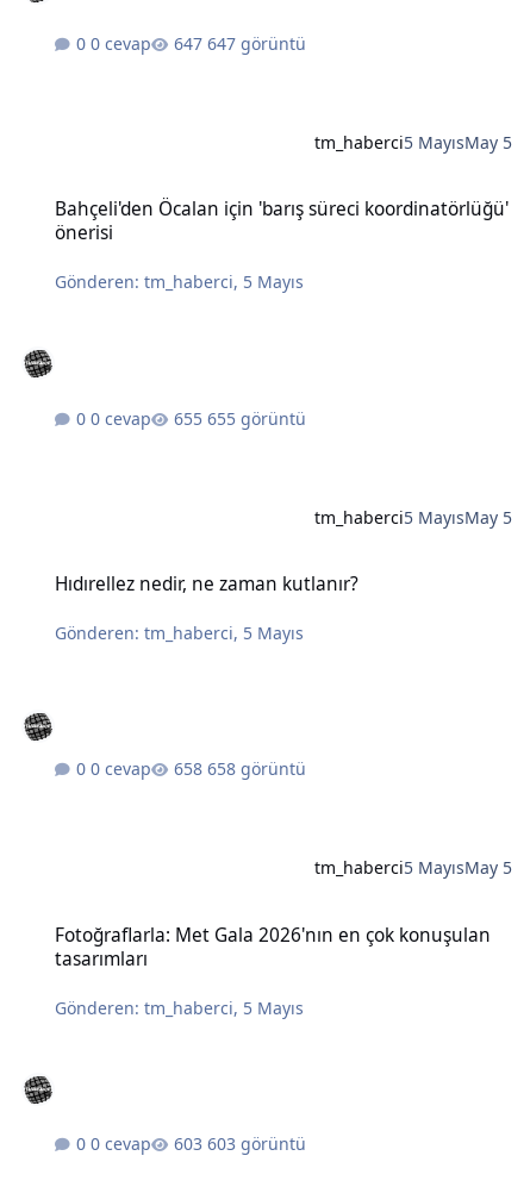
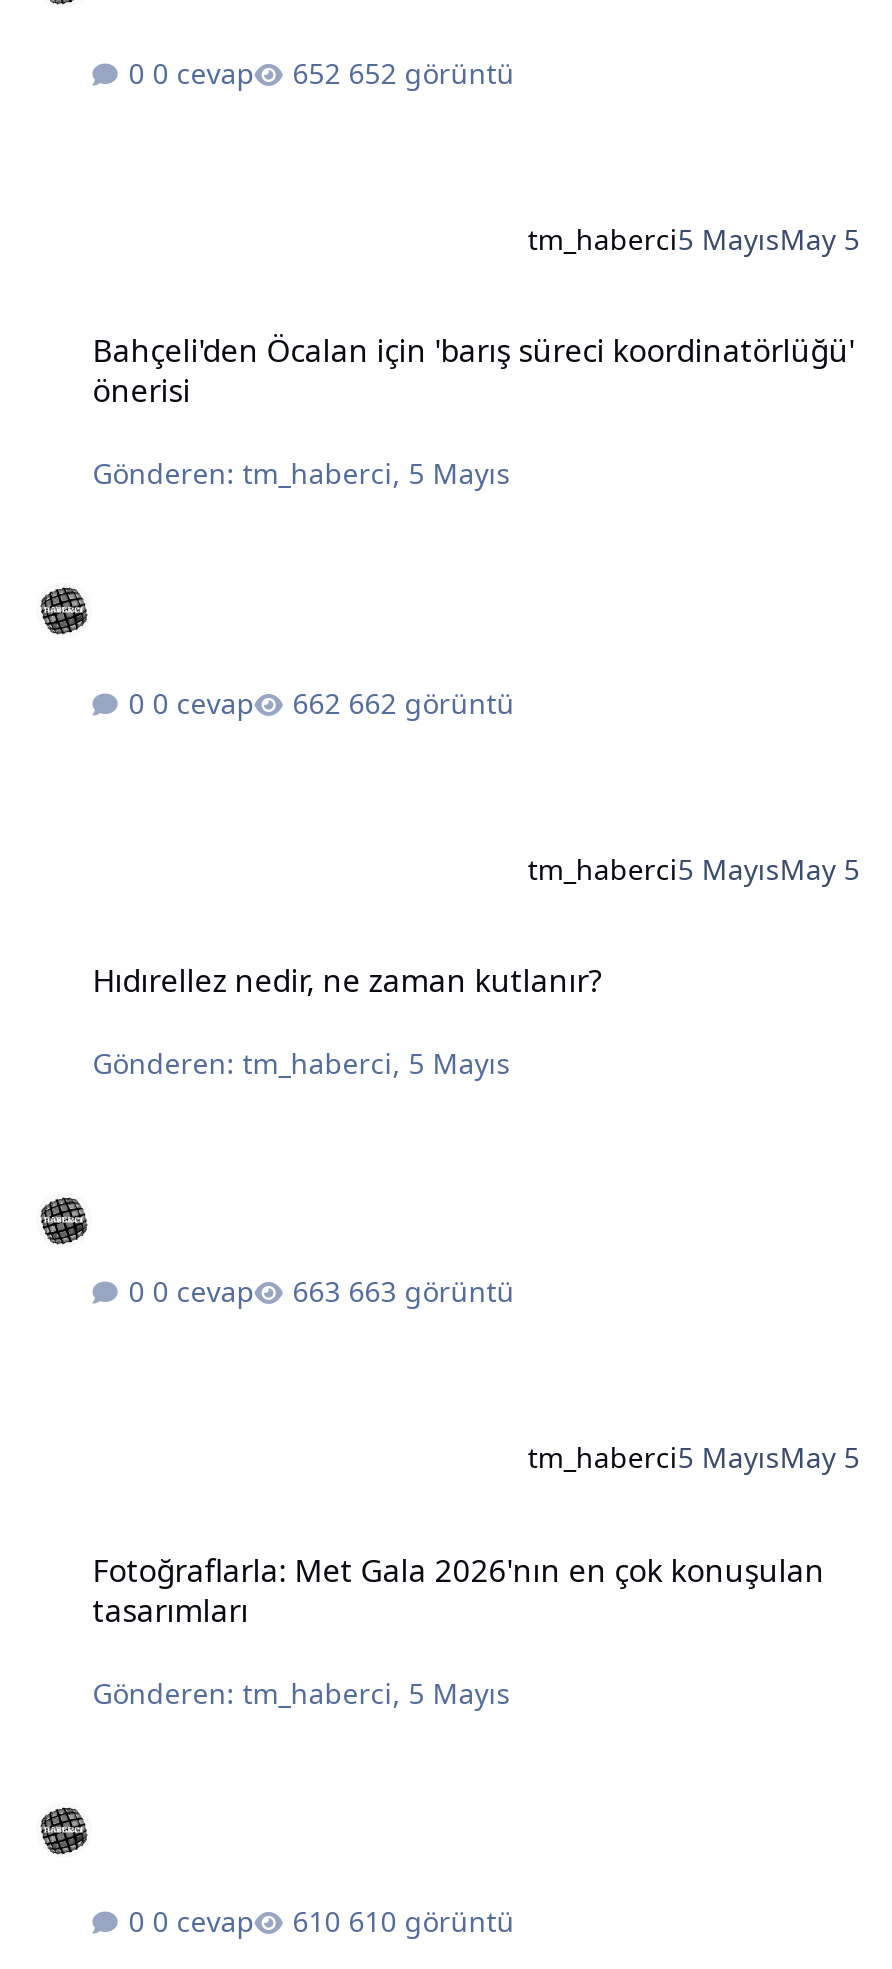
[207,32,306,54] 647 görüntü -> [348,53,514,91] 652 görüntü
[207,407,306,429] 655 görüntü -> [348,683,514,721] 662 görüntü
[207,758,306,780] 658 görüntü -> [348,1273,514,1311] 663 görüntü
[207,1133,306,1155] 603 görüntü -> [348,1903,514,1941] 610 görüntü

